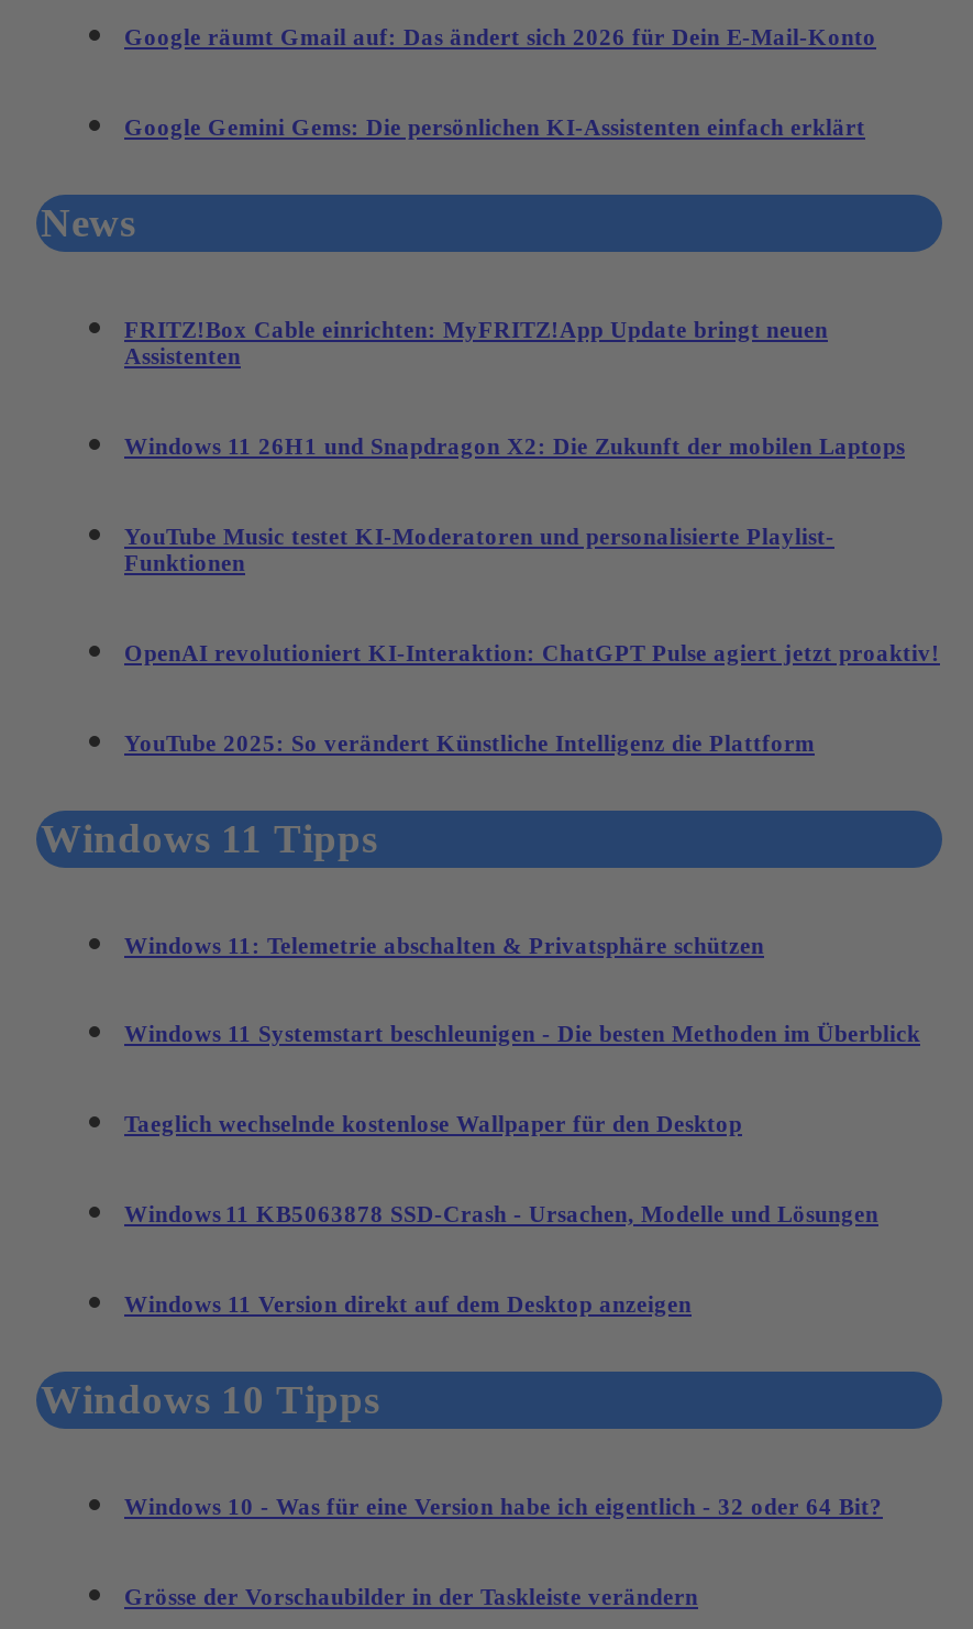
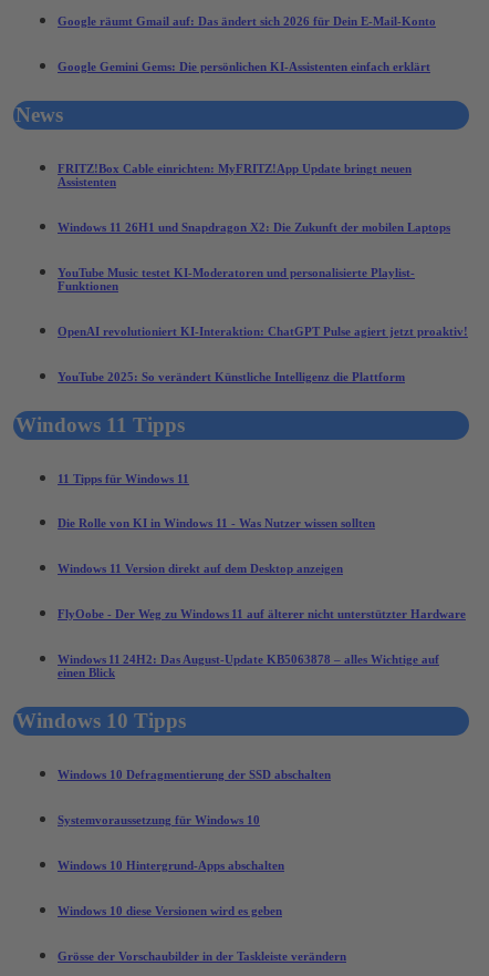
[124,931,920,1227] Windows 11: Telemetrie abschalten & Privatsphäre schützen | Windows 11 Systemstart beschleunigen - Die besten Methoden im Überblick | Taeglich wechselnde kostenlose Wallpaper für den Desktop | Windows 11 KB5063878 SSD-Crash - Ursachen, Modelle und Lösungen -> [58,471,375,530] 11 Tipps für Windows 11 | Die Rolle von KI in Windows 11 - Was Nutzer wissen sollten
moved [124,1291,692,1317] -> [58,562,343,575]: Windows 11 Version direkt auf dem Desktop anzeigen
none -> [58,608,466,680] FlyOobe - Der Weg zu Windows 11 auf älterer nicht unterstützter Hardware | Windows 11 24H2: Das August‑Update KB5063878 – alles Wichtige auf | einen Blick
[124,1493,883,1520] Windows 10 - Was für eine Version habe ich eigentlich - 32 oder 64 Bit? -> [58,768,331,918] Windows 10 Defragmentierung der SSD abschalten | Systemvoraussetzung für Windows 10 | Windows 10 Hintergrund-Apps abschalten | Windows 10 diese Versionen wird es geben

